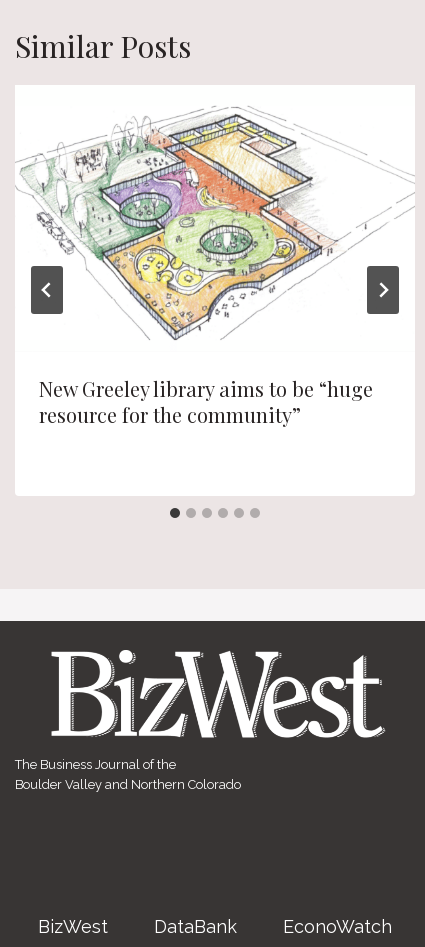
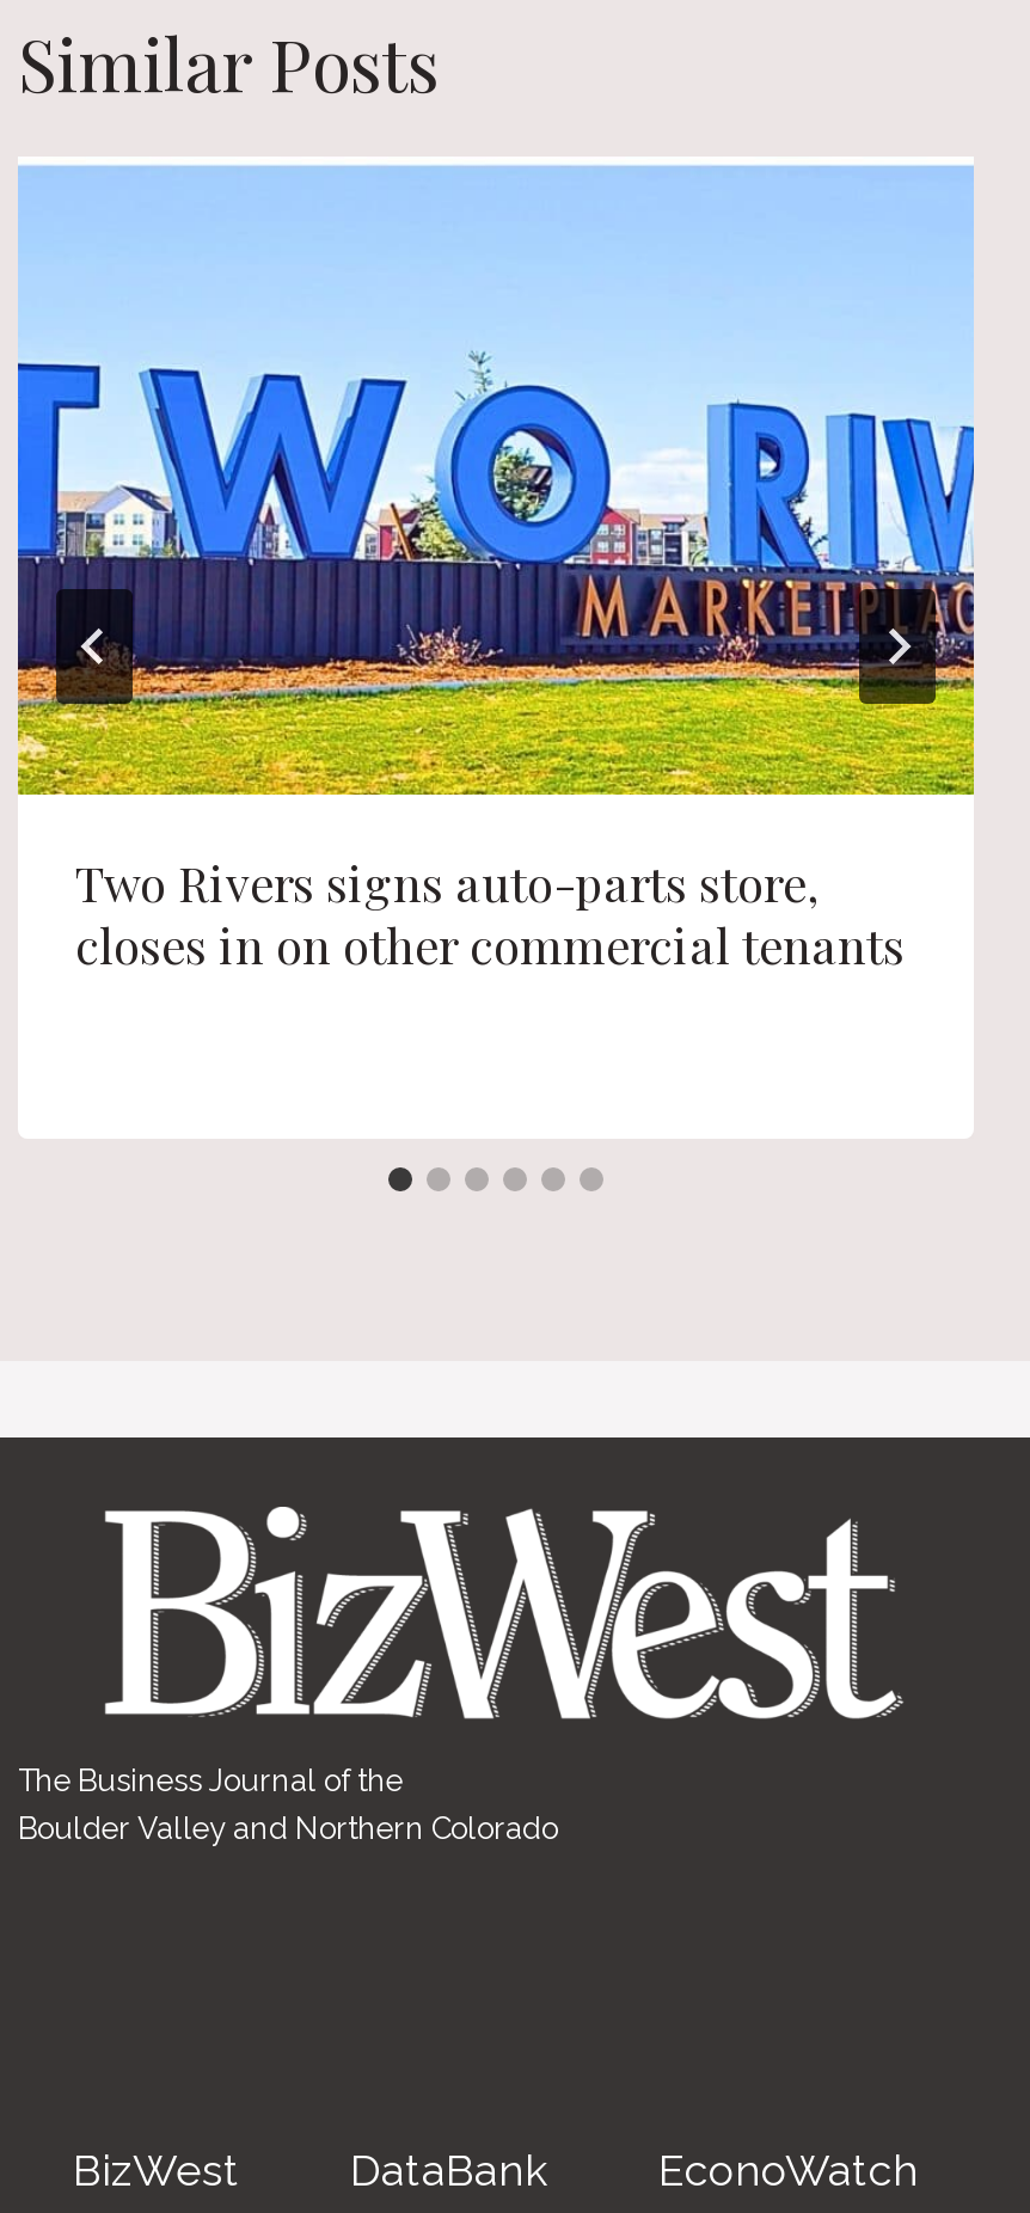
[15,89,415,428] [image] | New Greeley library aims to be “huge | resource for the community” -> [16,164,976,976] [image] | Two Rivers signs auto-parts store, | closes in on other commercial tenants

